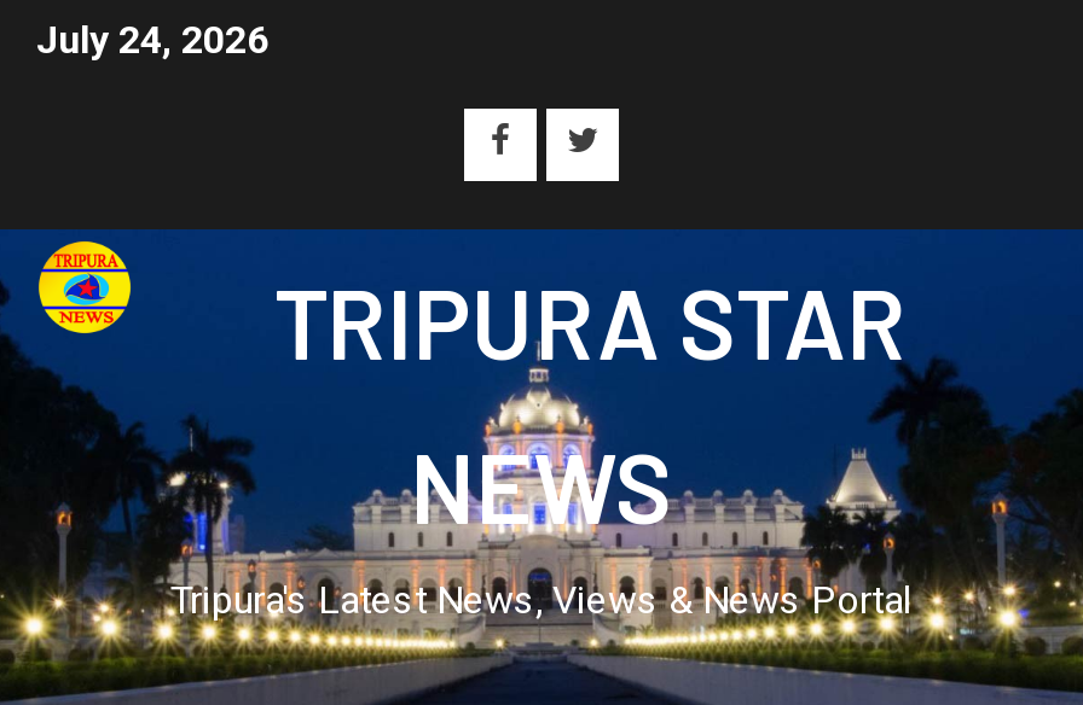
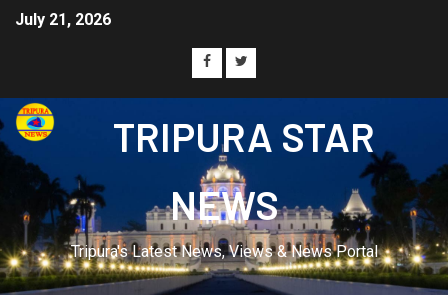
[36,18,268,63] July 24, 2026 -> [15,10,111,29] July 21, 2026

